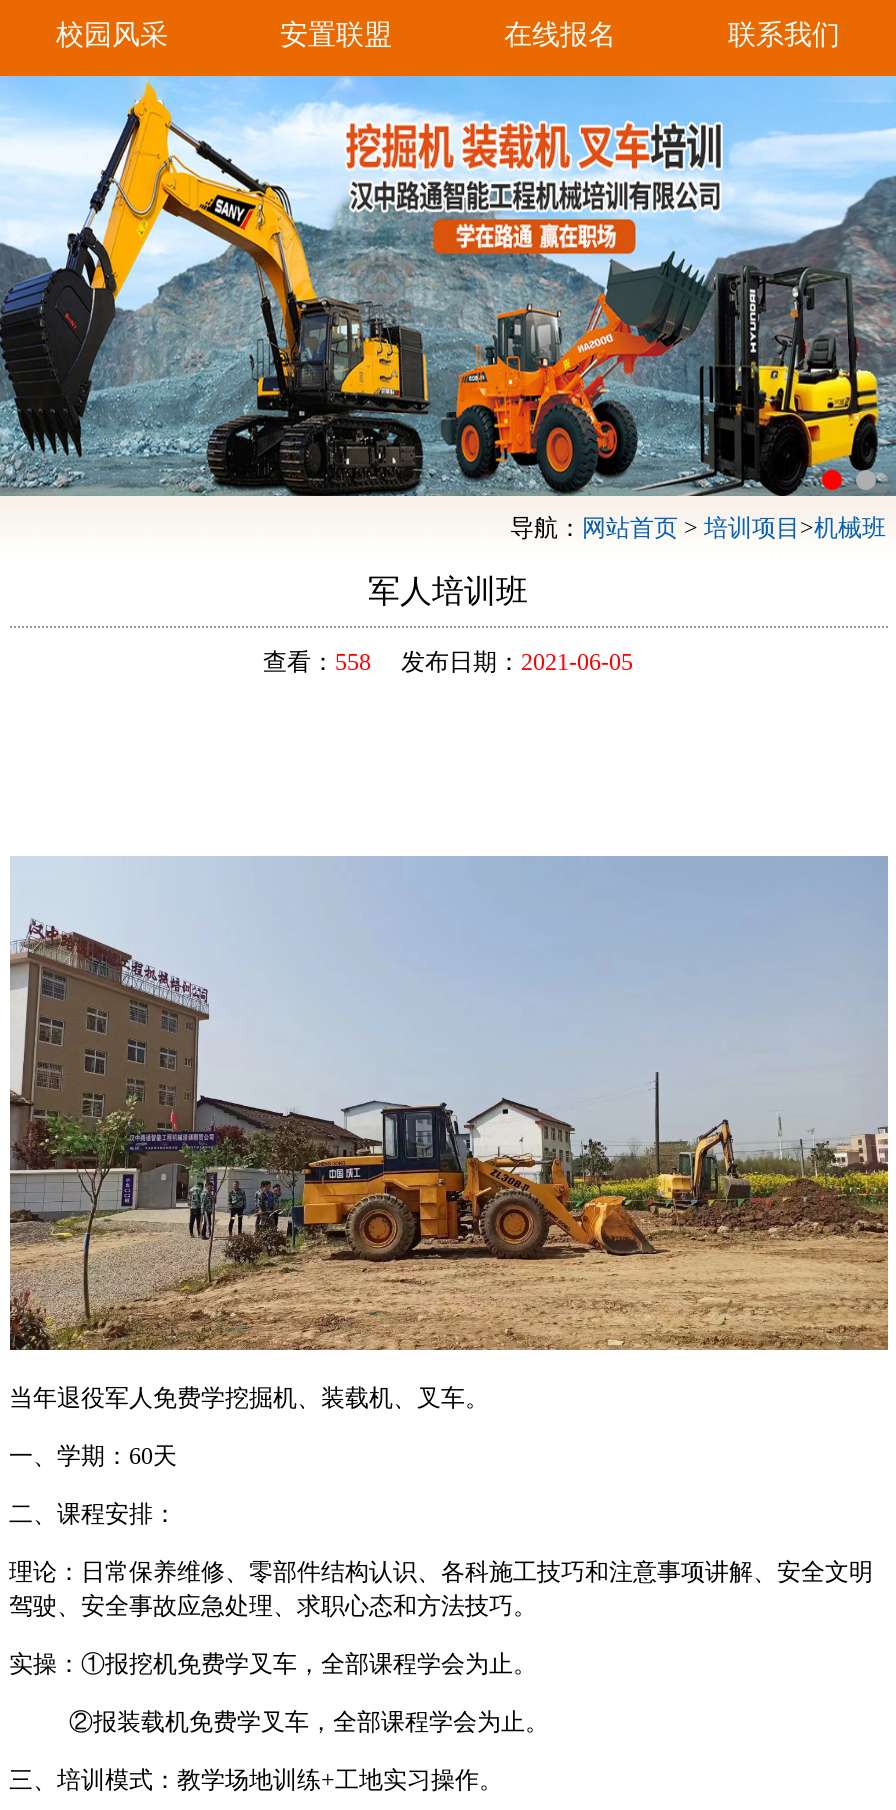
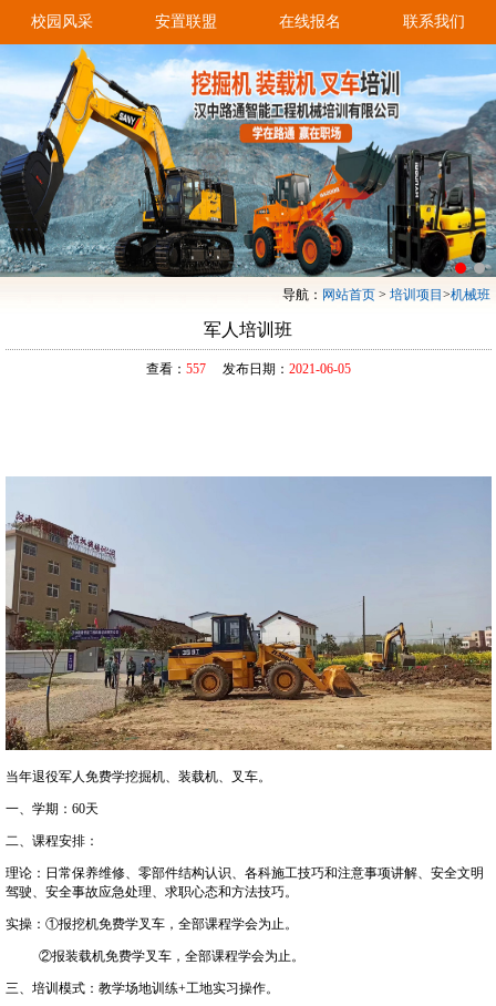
[263,648,633,676] 查看：558发布日期：2021-06-05 -> [146,361,350,377] 查看：557发布日期：2021-06-05

